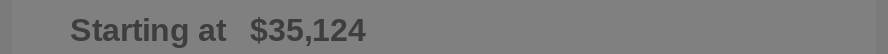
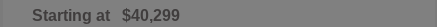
[70,14,366,48] Starting at $35,124 -> [32,7,180,24] Starting at $40,299

